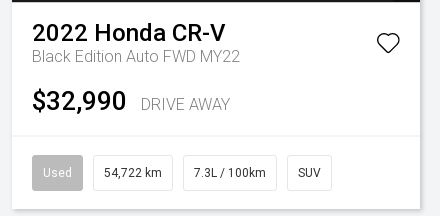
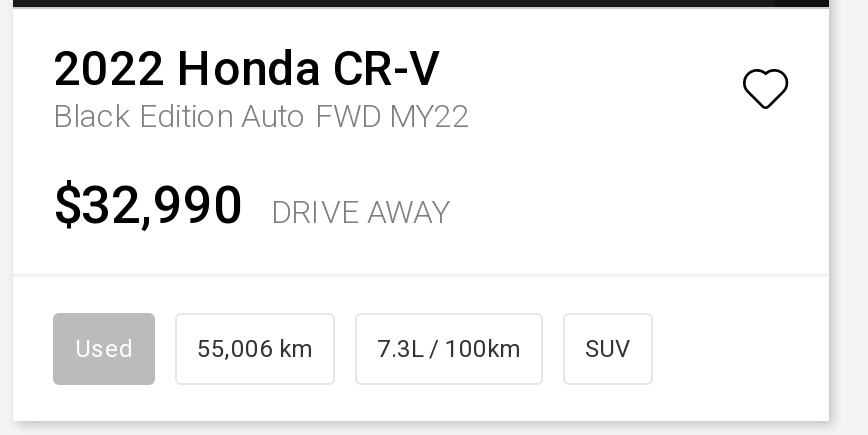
[104,166,162,180] 54,722 km -> [197,335,313,363] 55,006 km

